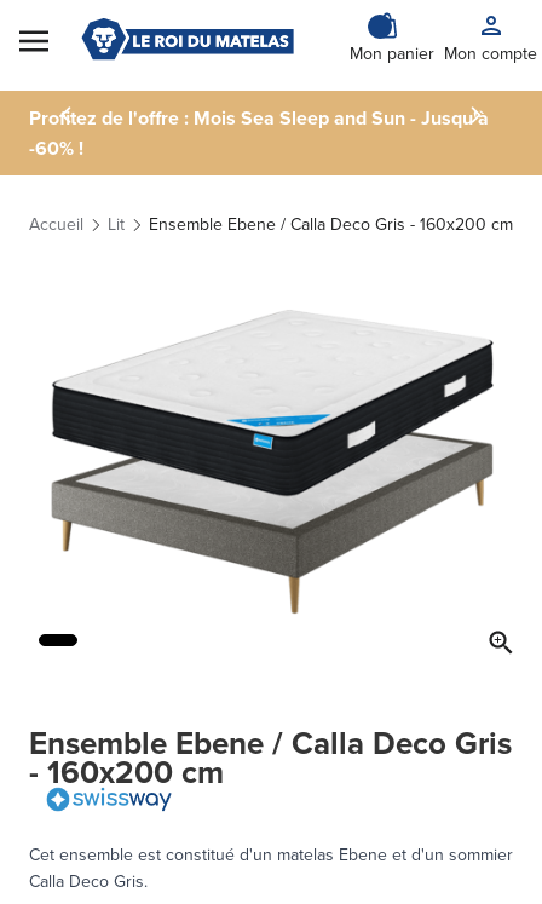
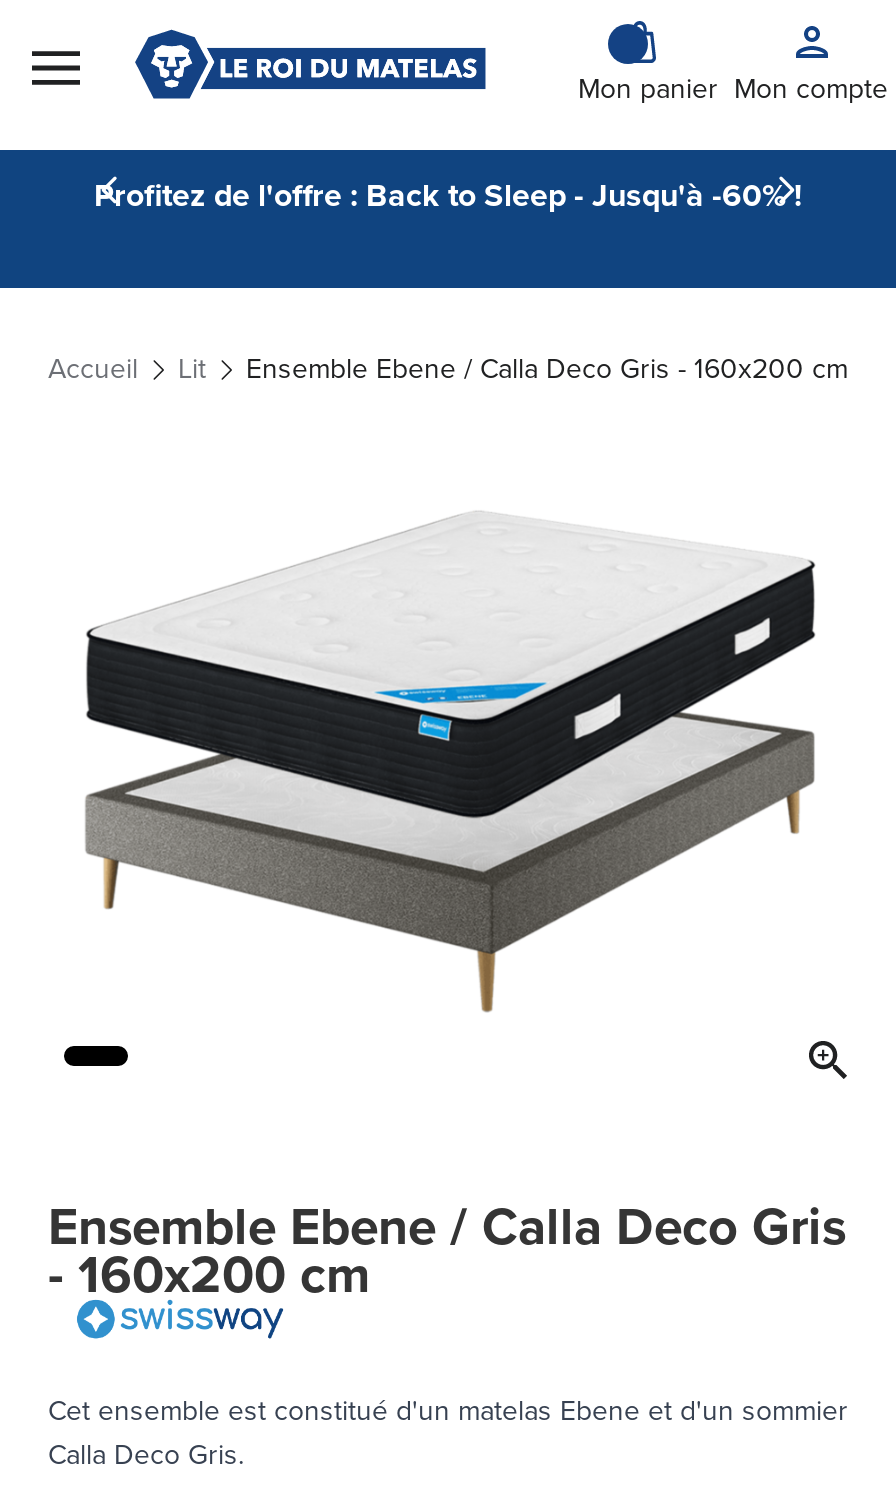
[29,104,489,162] Profitez de l'offre : Mois Sea Sleep and Sun - Jusqu'à | -60% ! -> [94,172,802,218] Profitez de l'offre : Back to Sleep - Jusqu'à -60% !

